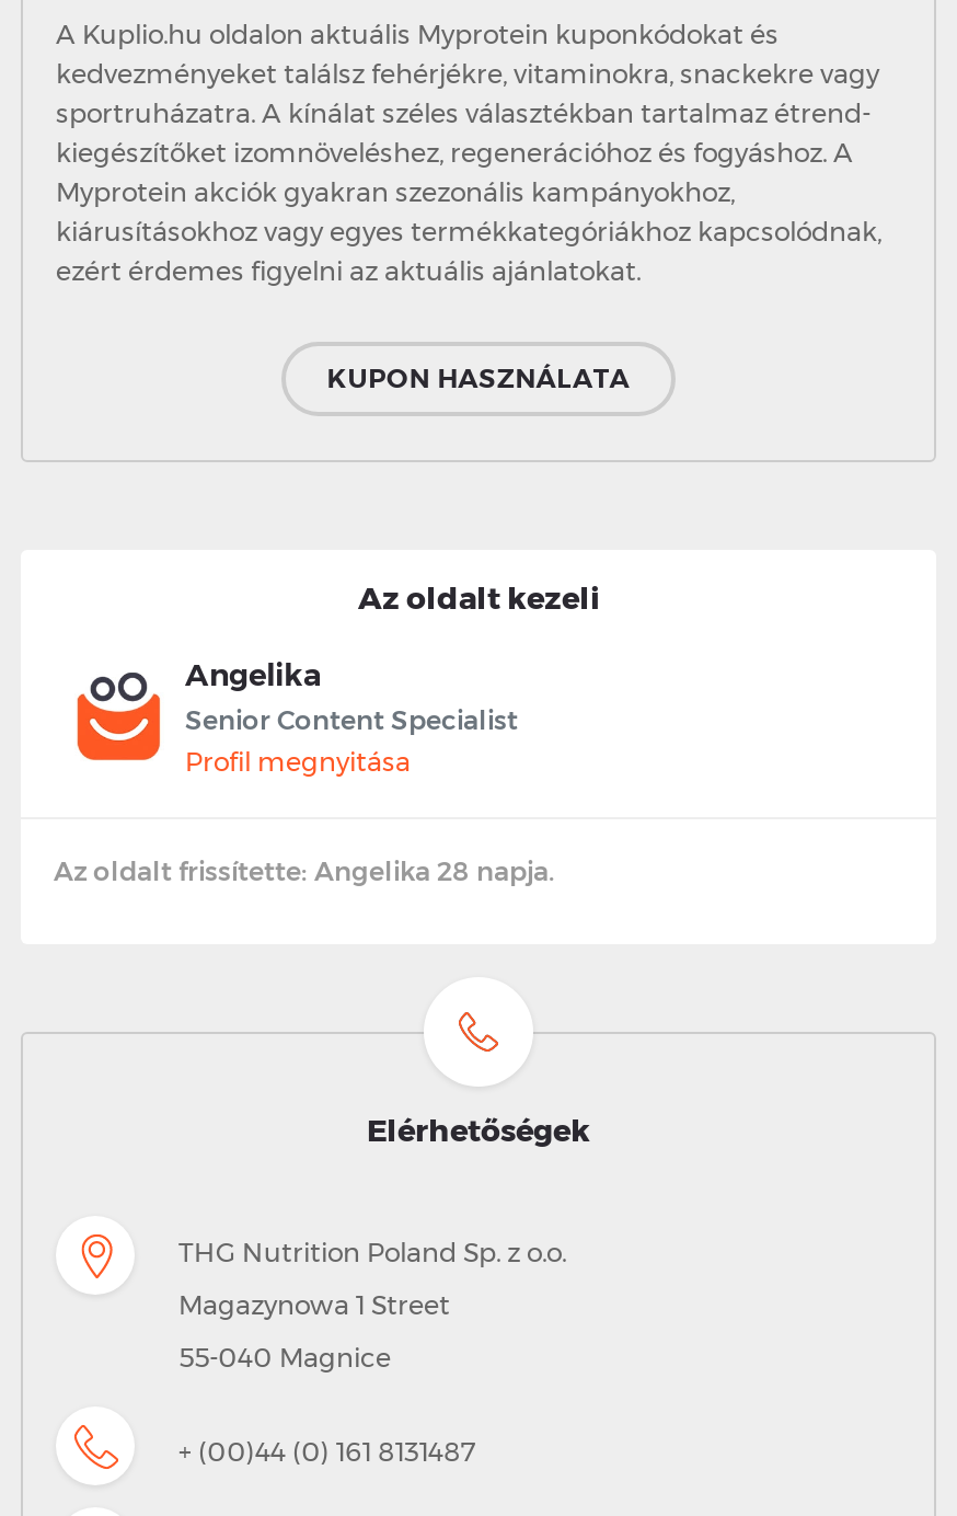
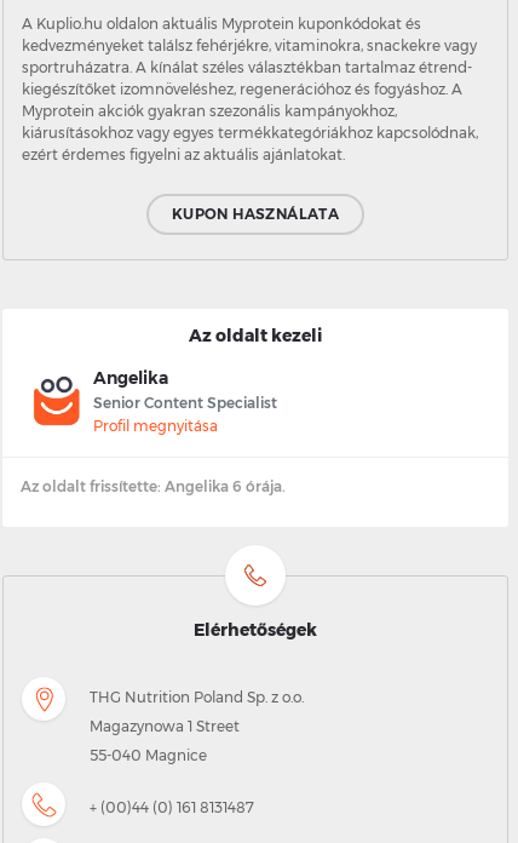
[54,854,555,887] Az oldalt frissítette: Angelika 28 napja. -> [21,477,286,495] Az oldalt frissítette: Angelika 6 órája.

